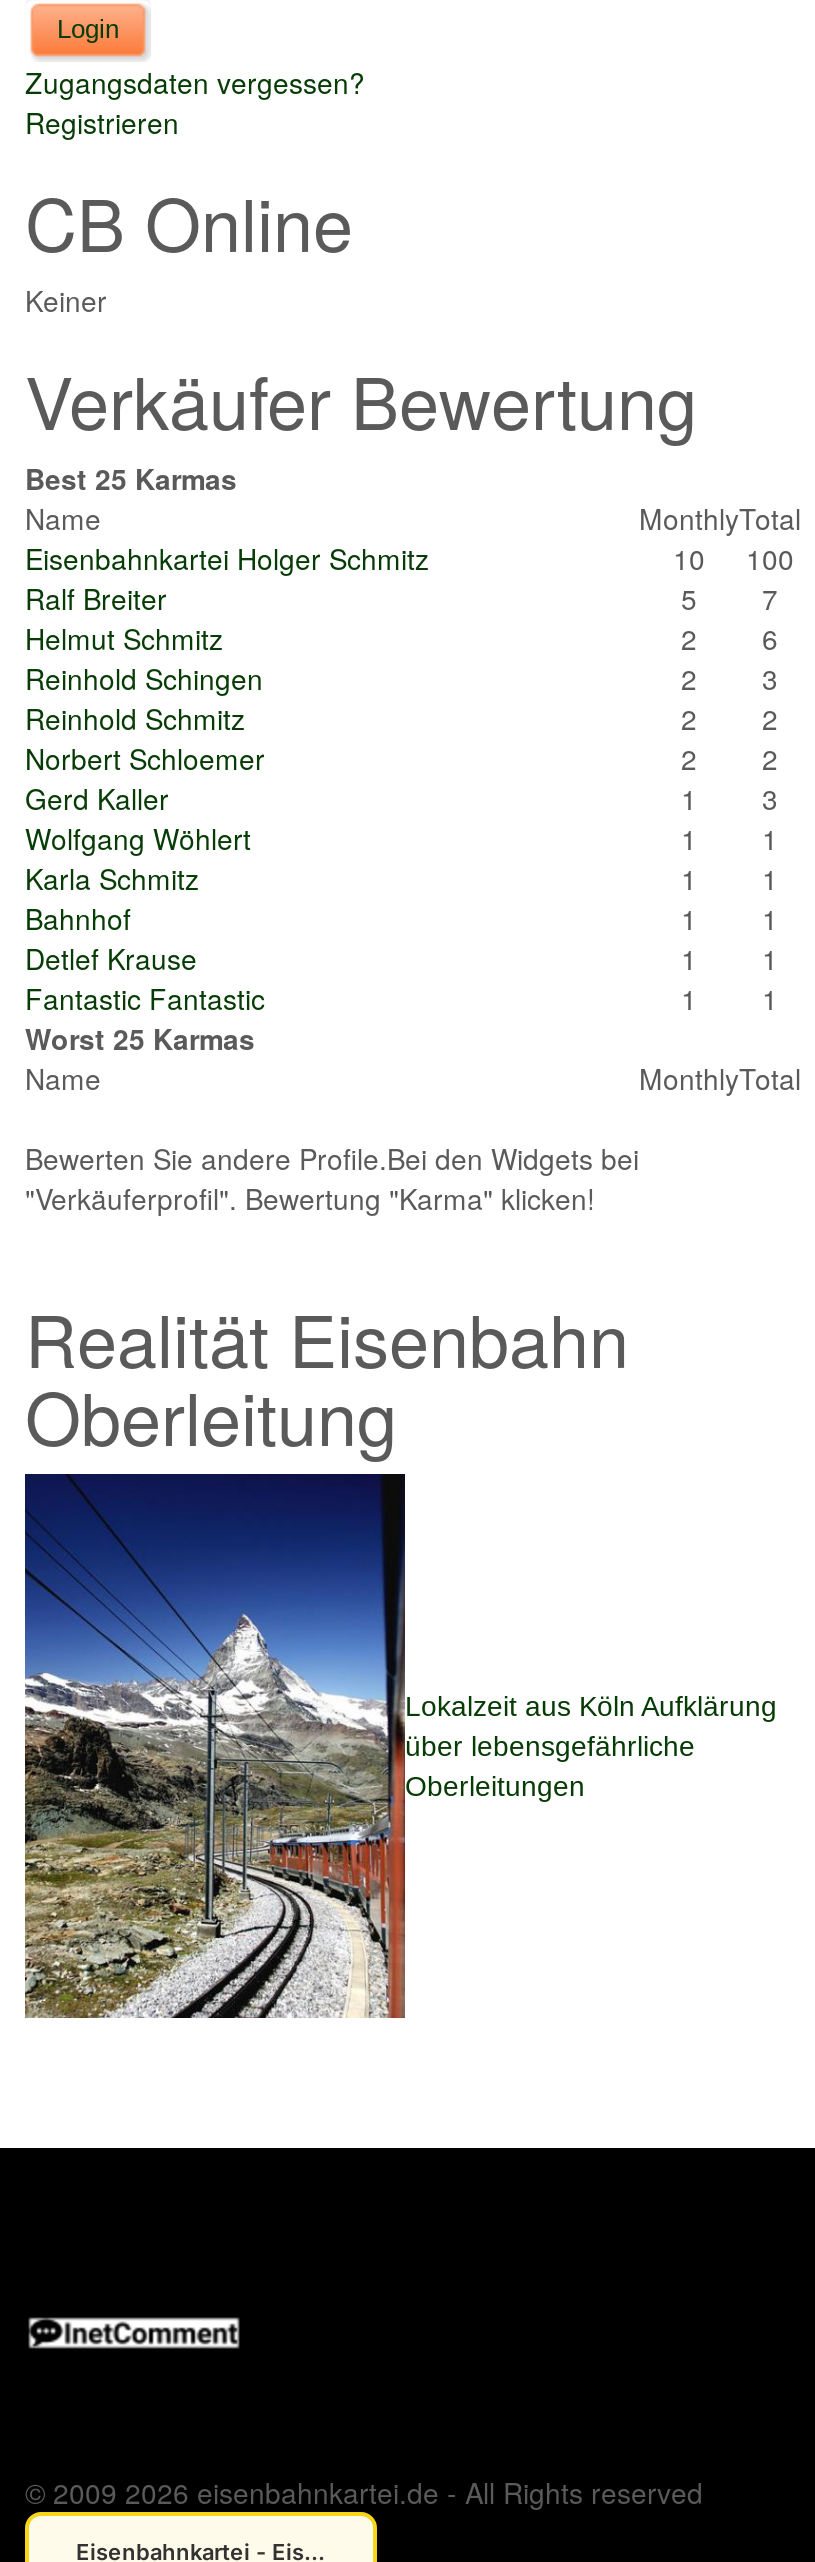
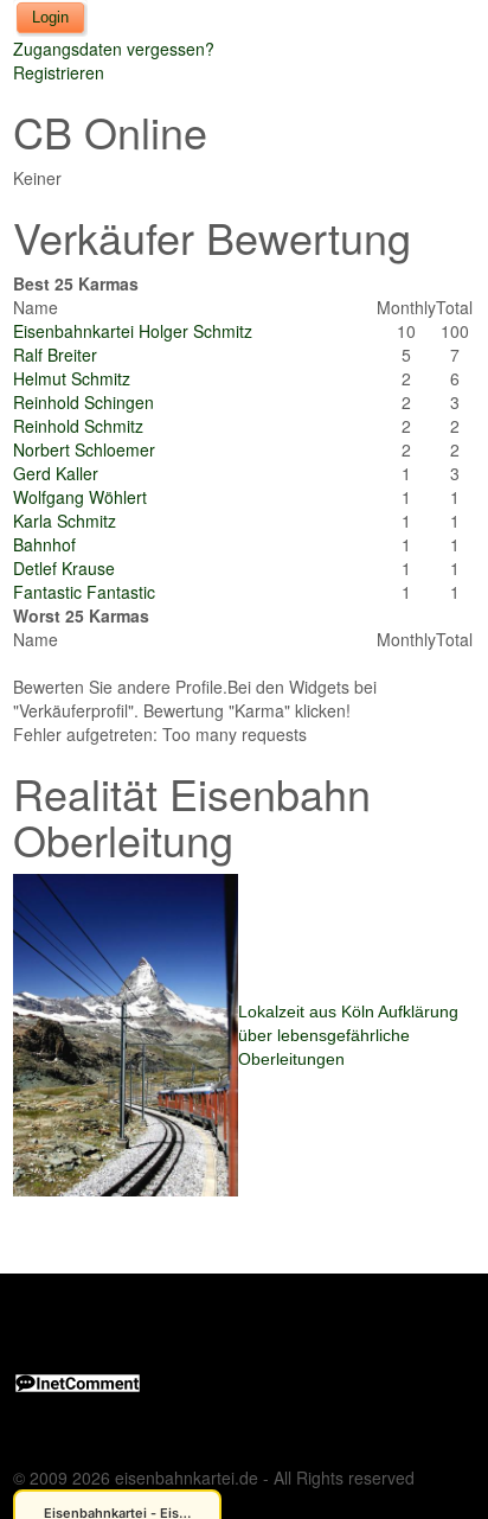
none -> [13,722,307,746] Fehler aufgetreten: Too many requests

